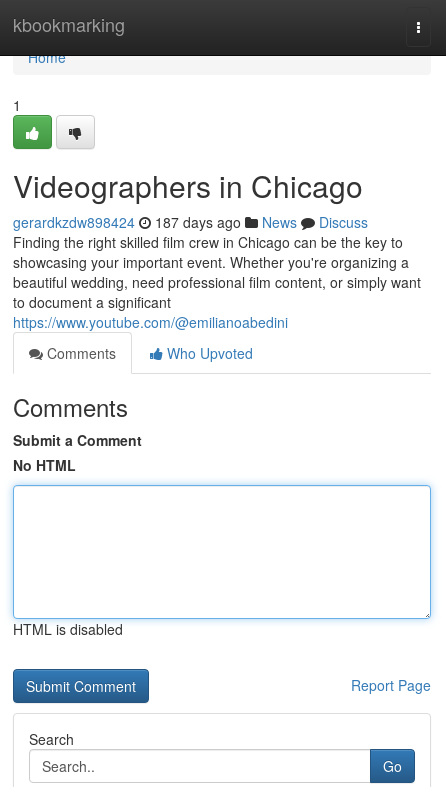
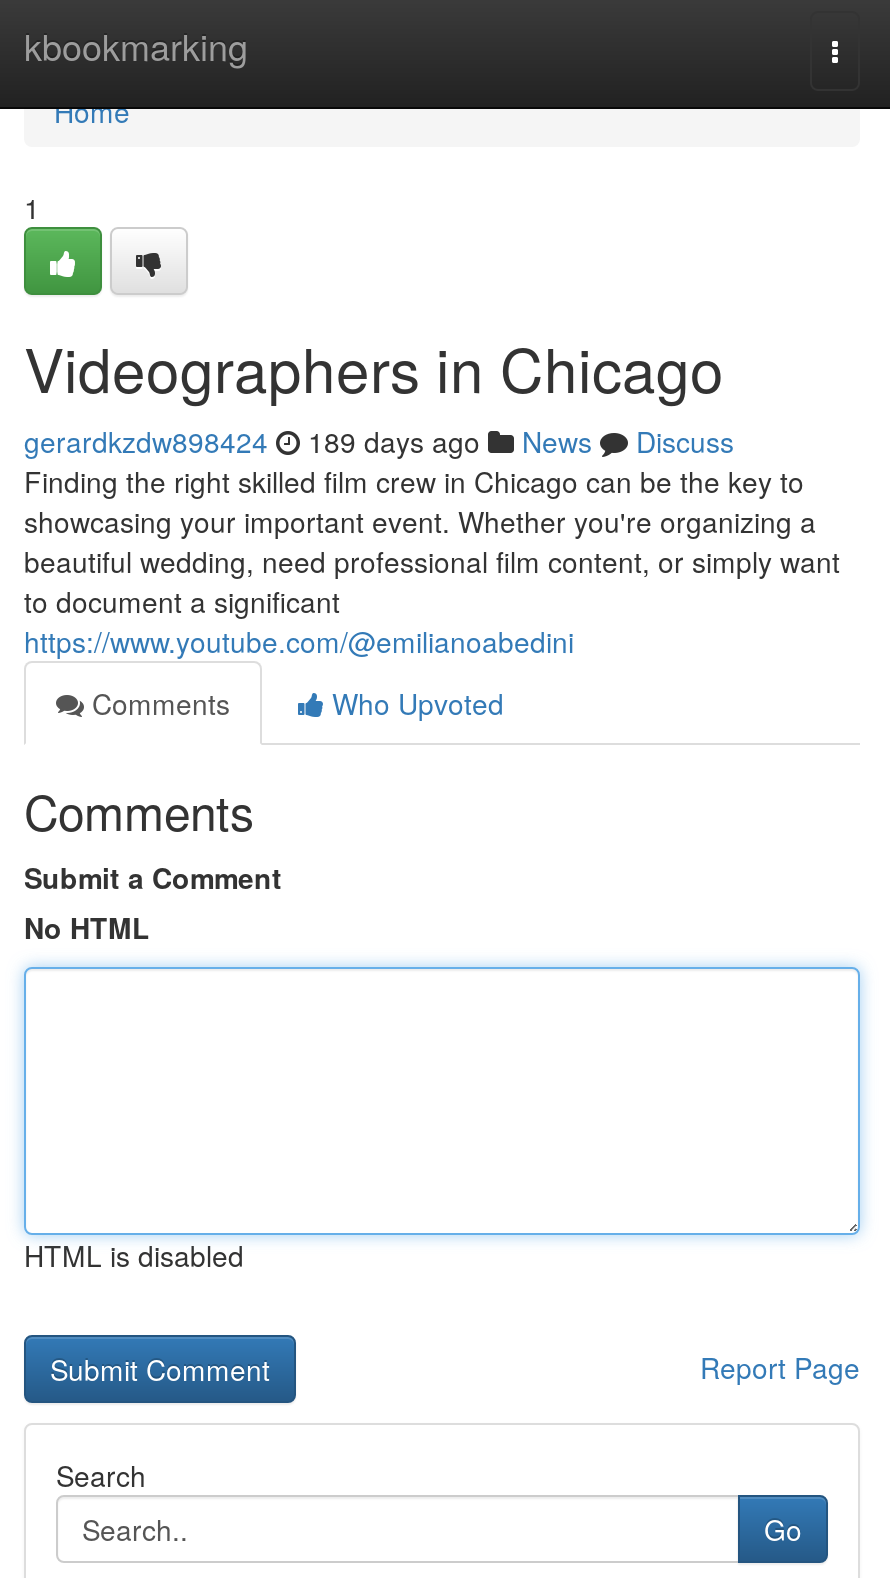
[13,212,368,232] gerardkzdw898424 187 days ago News Discuss -> [24,421,734,461] gerardkzdw898424 189 days ago News Discuss

